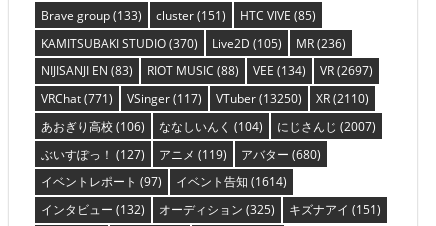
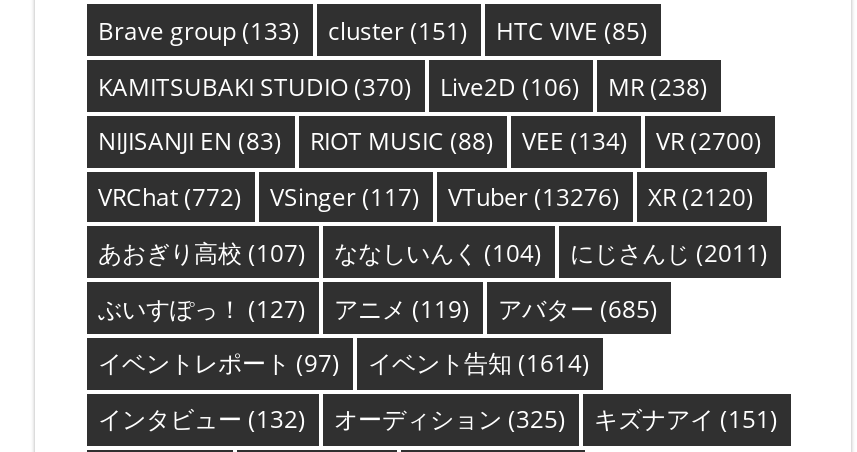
[211,34,281,51] Live2D (105) -> [440,69,580,103] Live2D (106)
[295,34,345,51] MR (236) -> [608,69,708,103] MR (238)
[40,62,372,79] NIJISANJI EN (83) RIOT MUSIC (88) VEE (134) VR (2697) -> [98,125,762,159] NIJISANJI EN (83) RIOT MUSIC (88) VEE (134) VR (2700)
[40,90,112,107] VRChat (771) -> [98,180,242,214] VRChat (772)
[215,90,301,107] VTuber (13250) -> [448,180,620,214] VTuber (13276)
[315,90,368,107] XR (2110) -> [648,180,754,214] XR (2120)
[40,118,144,135] あおぎり高校(106) -> [98,236,306,270] あおぎり高校(107)
[276,118,375,135] にじさんじ(2007) -> [570,236,768,270] にじさんじ(2011)
[40,146,320,163] ぶいすぽっ！(127) アニメ(119) アバター(680) -> [98,291,658,325] ぶいすぽっ！(127) アニメ(119) アバター(685)

